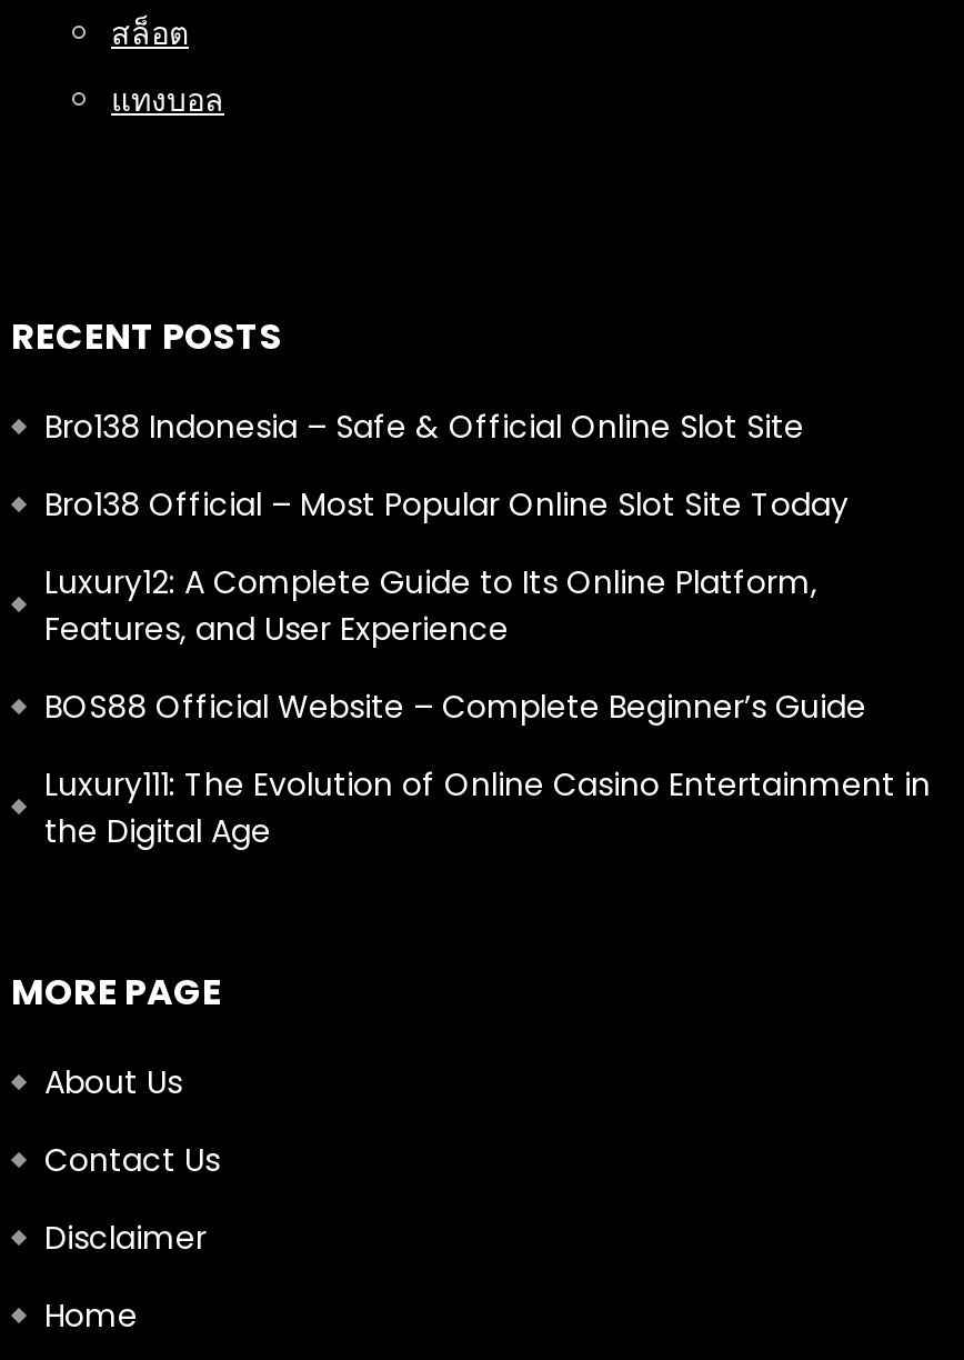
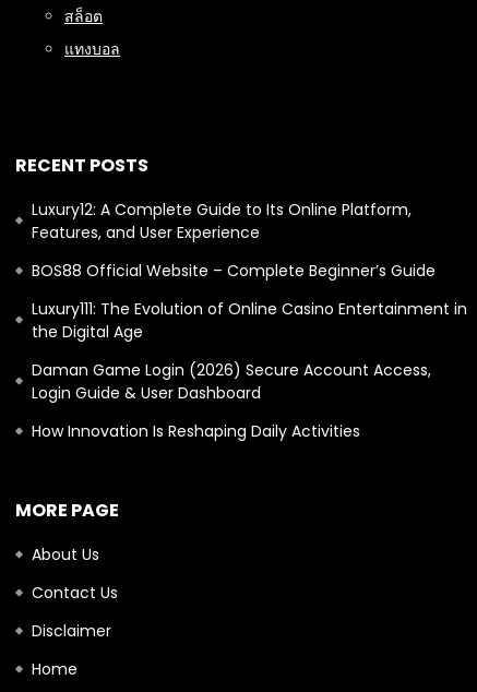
[44,404,848,527] Bro138 Indonesia – Safe & Official Online Slot Site | Bro138 Official – Most Popular Online Slot Site Today -> none
moved [44,560,866,853] -> [32,199,436,343]: Luxury12: A Complete Guide to Its Online Platform, | Features, and User Experience | BOS88 Official Website – Complete Beginner’s Guide | the Digital Age
none -> [32,359,431,442] Daman Game Login (2026) Secure Account Access, | Login Guide & User Dashboard | How Innovation Is Reshaping Daily Activities

